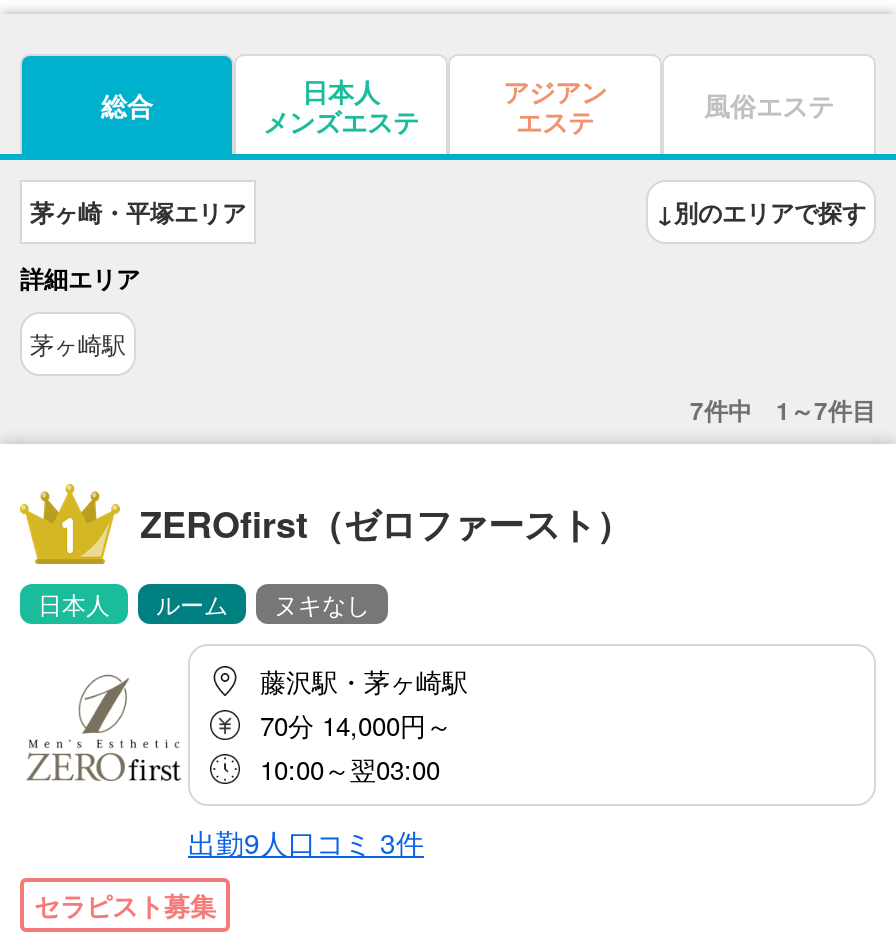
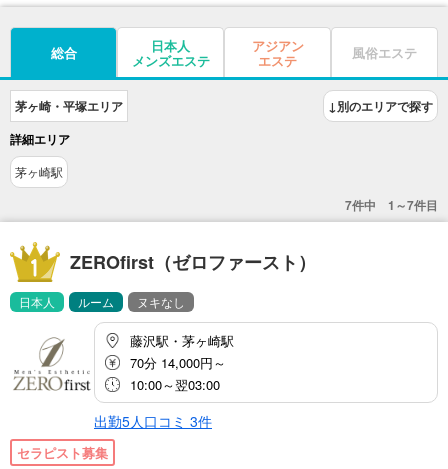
[188,822,424,862] 出勤9人口コミ3件 -> [94,411,212,431] 出勤5人口コミ3件

